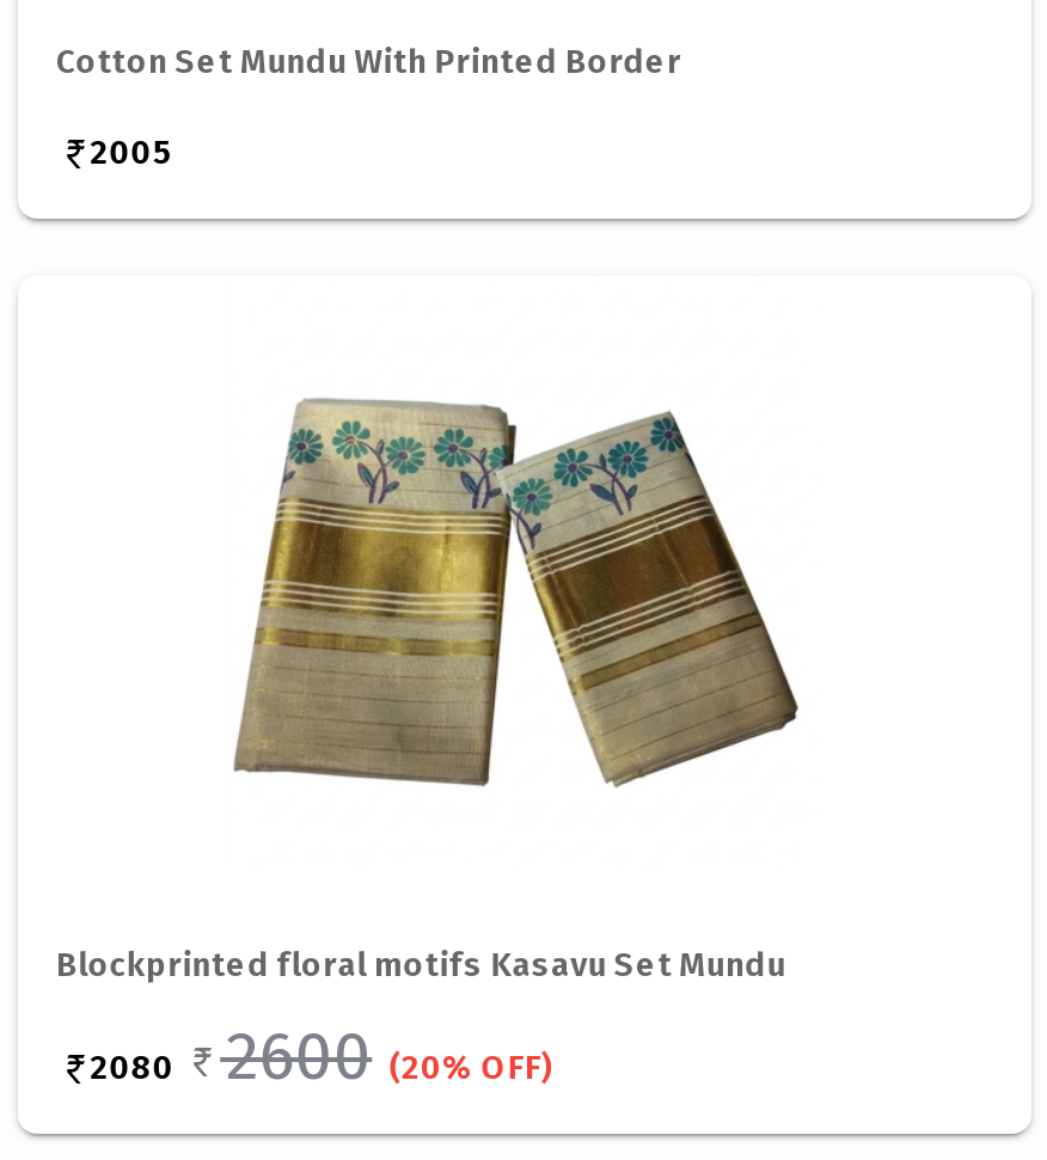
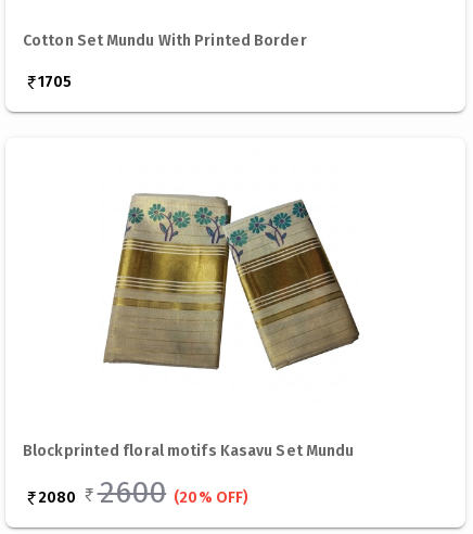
[90,133,172,173] 2005 -> [38,73,72,91] 1705

